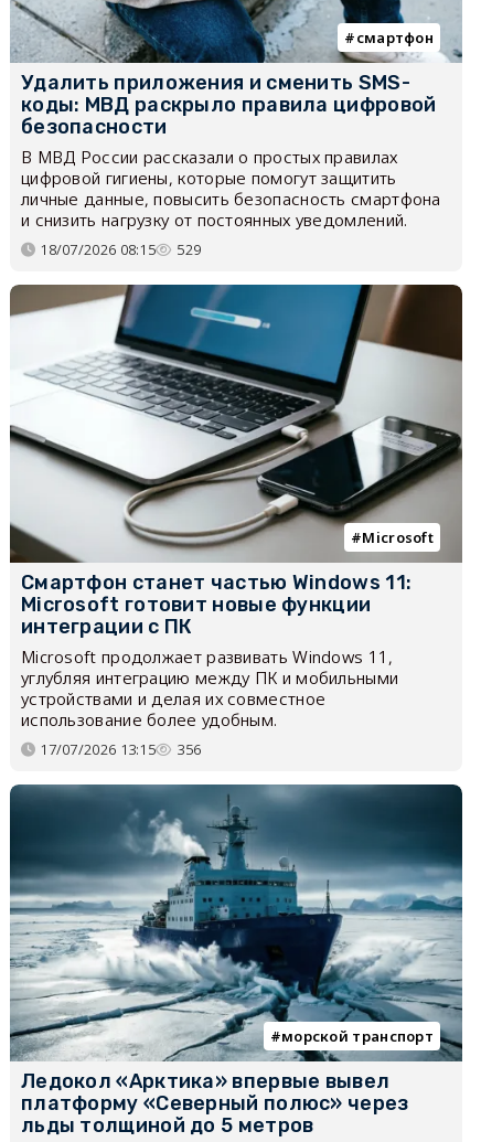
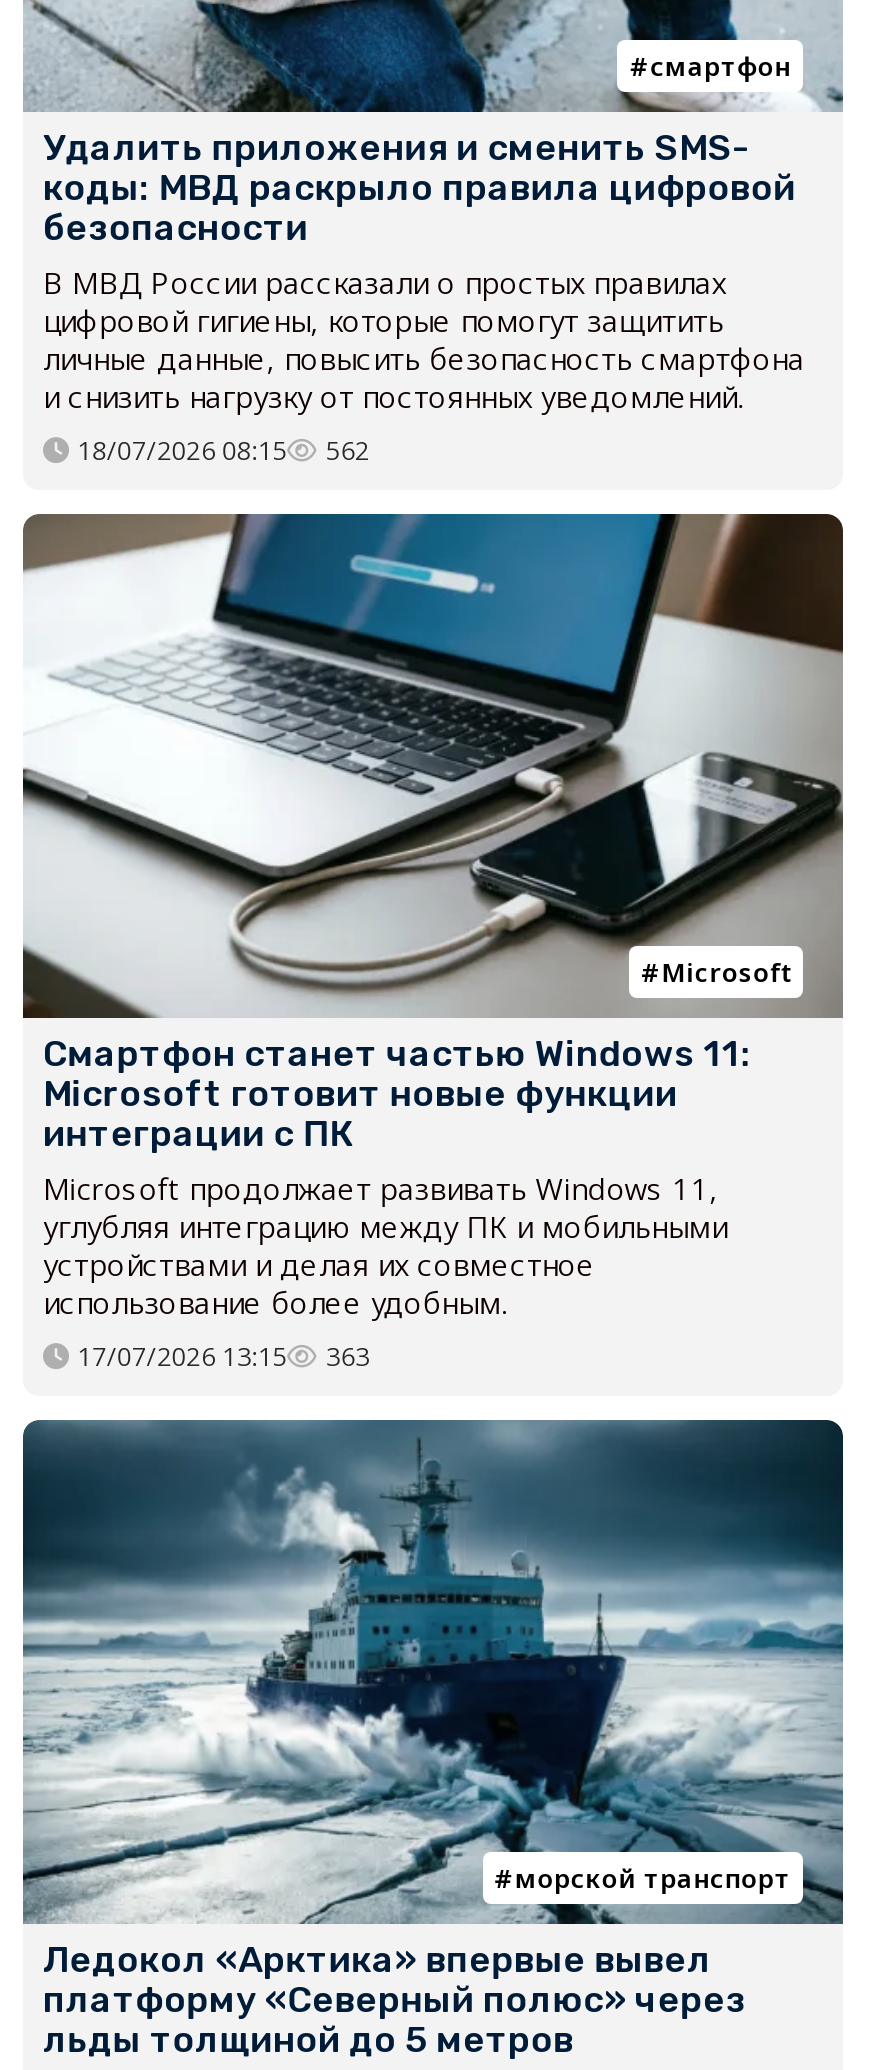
[40,239,201,259] 18/07/2026 08:15 529 -> [78,433,370,469] 18/07/2026 08:15 562
[40,739,201,759] 17/07/2026 13:15 356 -> [78,1339,370,1375] 17/07/2026 13:15 363

